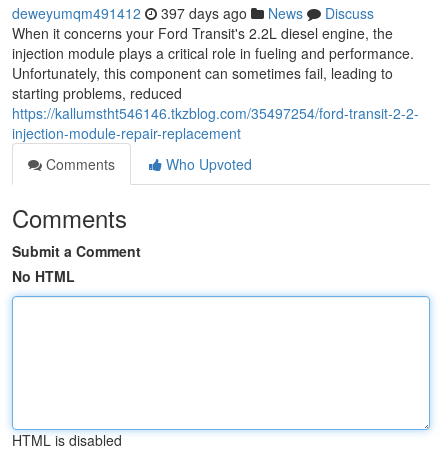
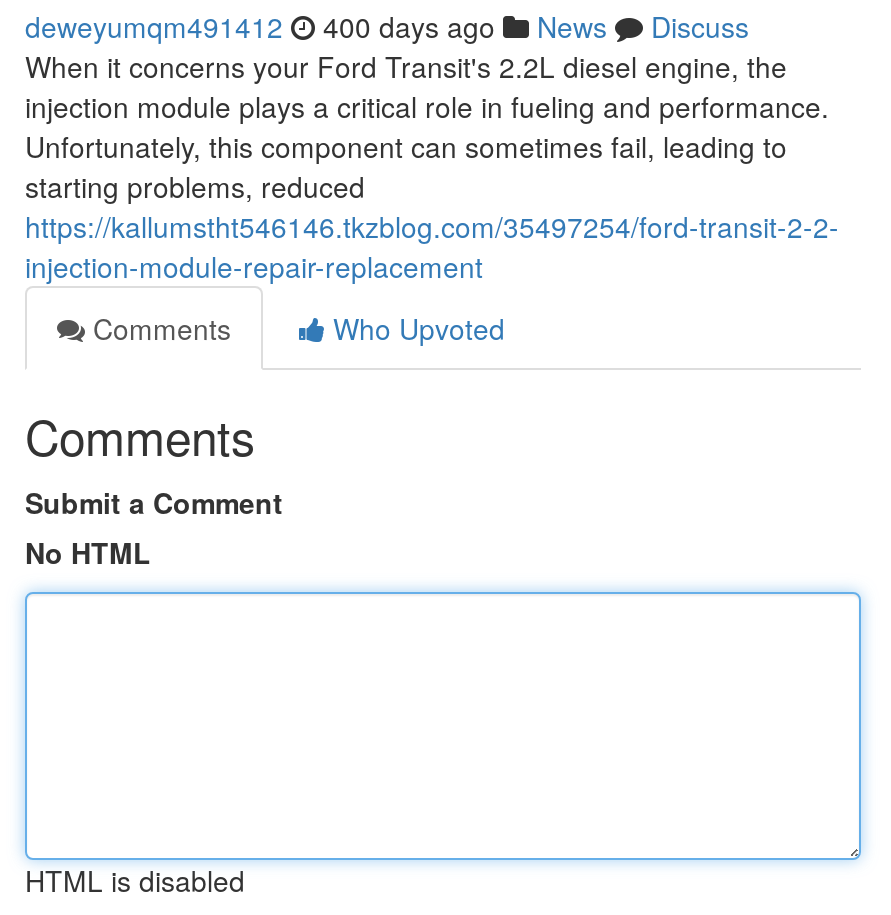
[12,3,374,23] deweyumqm491412 397 days ago News Discuss -> [25,6,749,46] deweyumqm491412 400 days ago News Discuss

